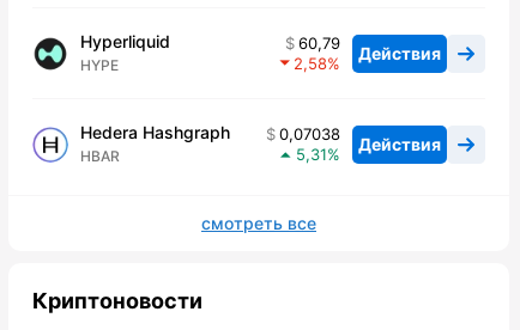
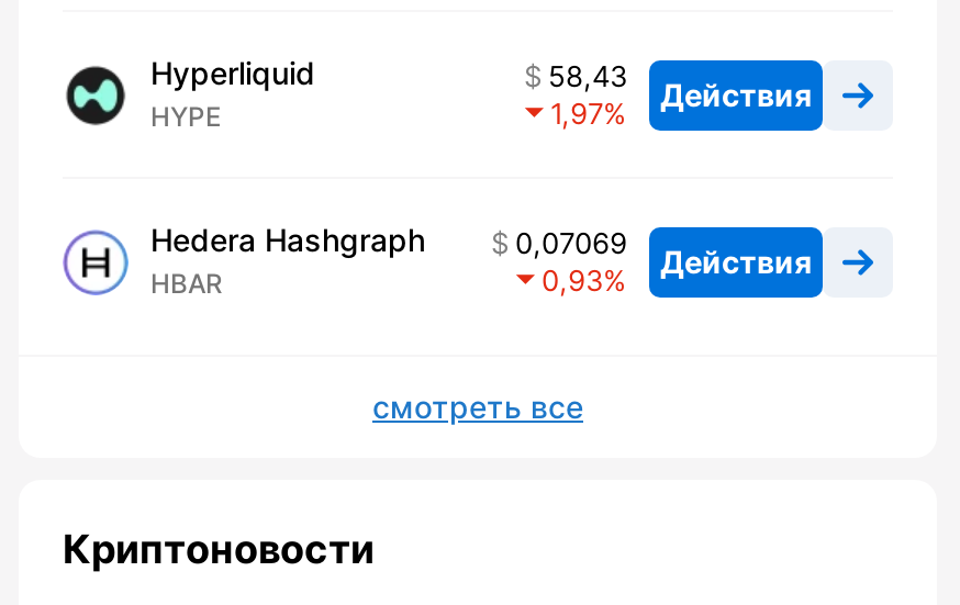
[298,34,441,63] 60,79 Действия -> [548,59,812,113] 58,43 Действия
[294,54,327,73] 2,58 -> [550,96,603,132] 1,97
[279,125,441,154] 0,07038 Действия -> [515,226,812,280] 0,07069 Действия
[296,145,327,164] 5,31 -> [542,263,603,298] 0,93

